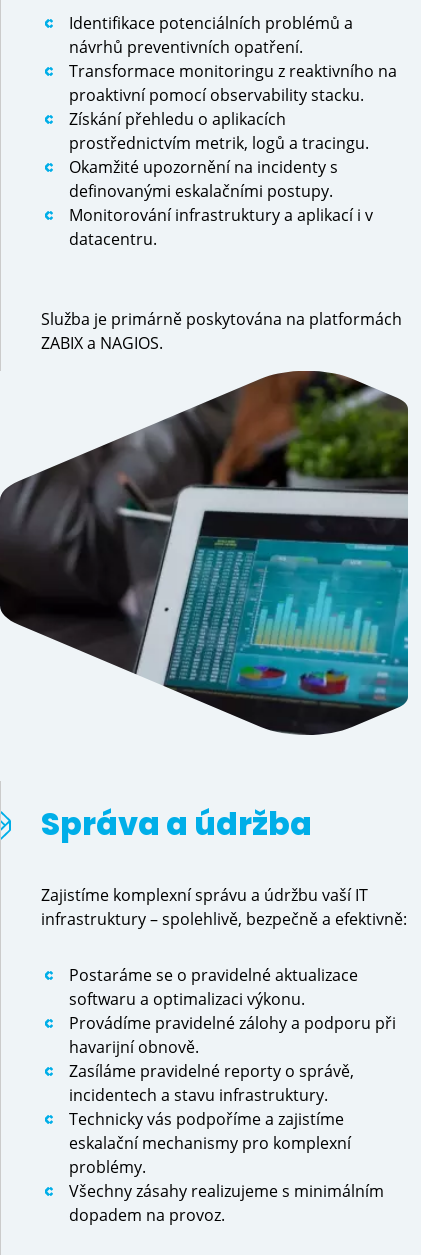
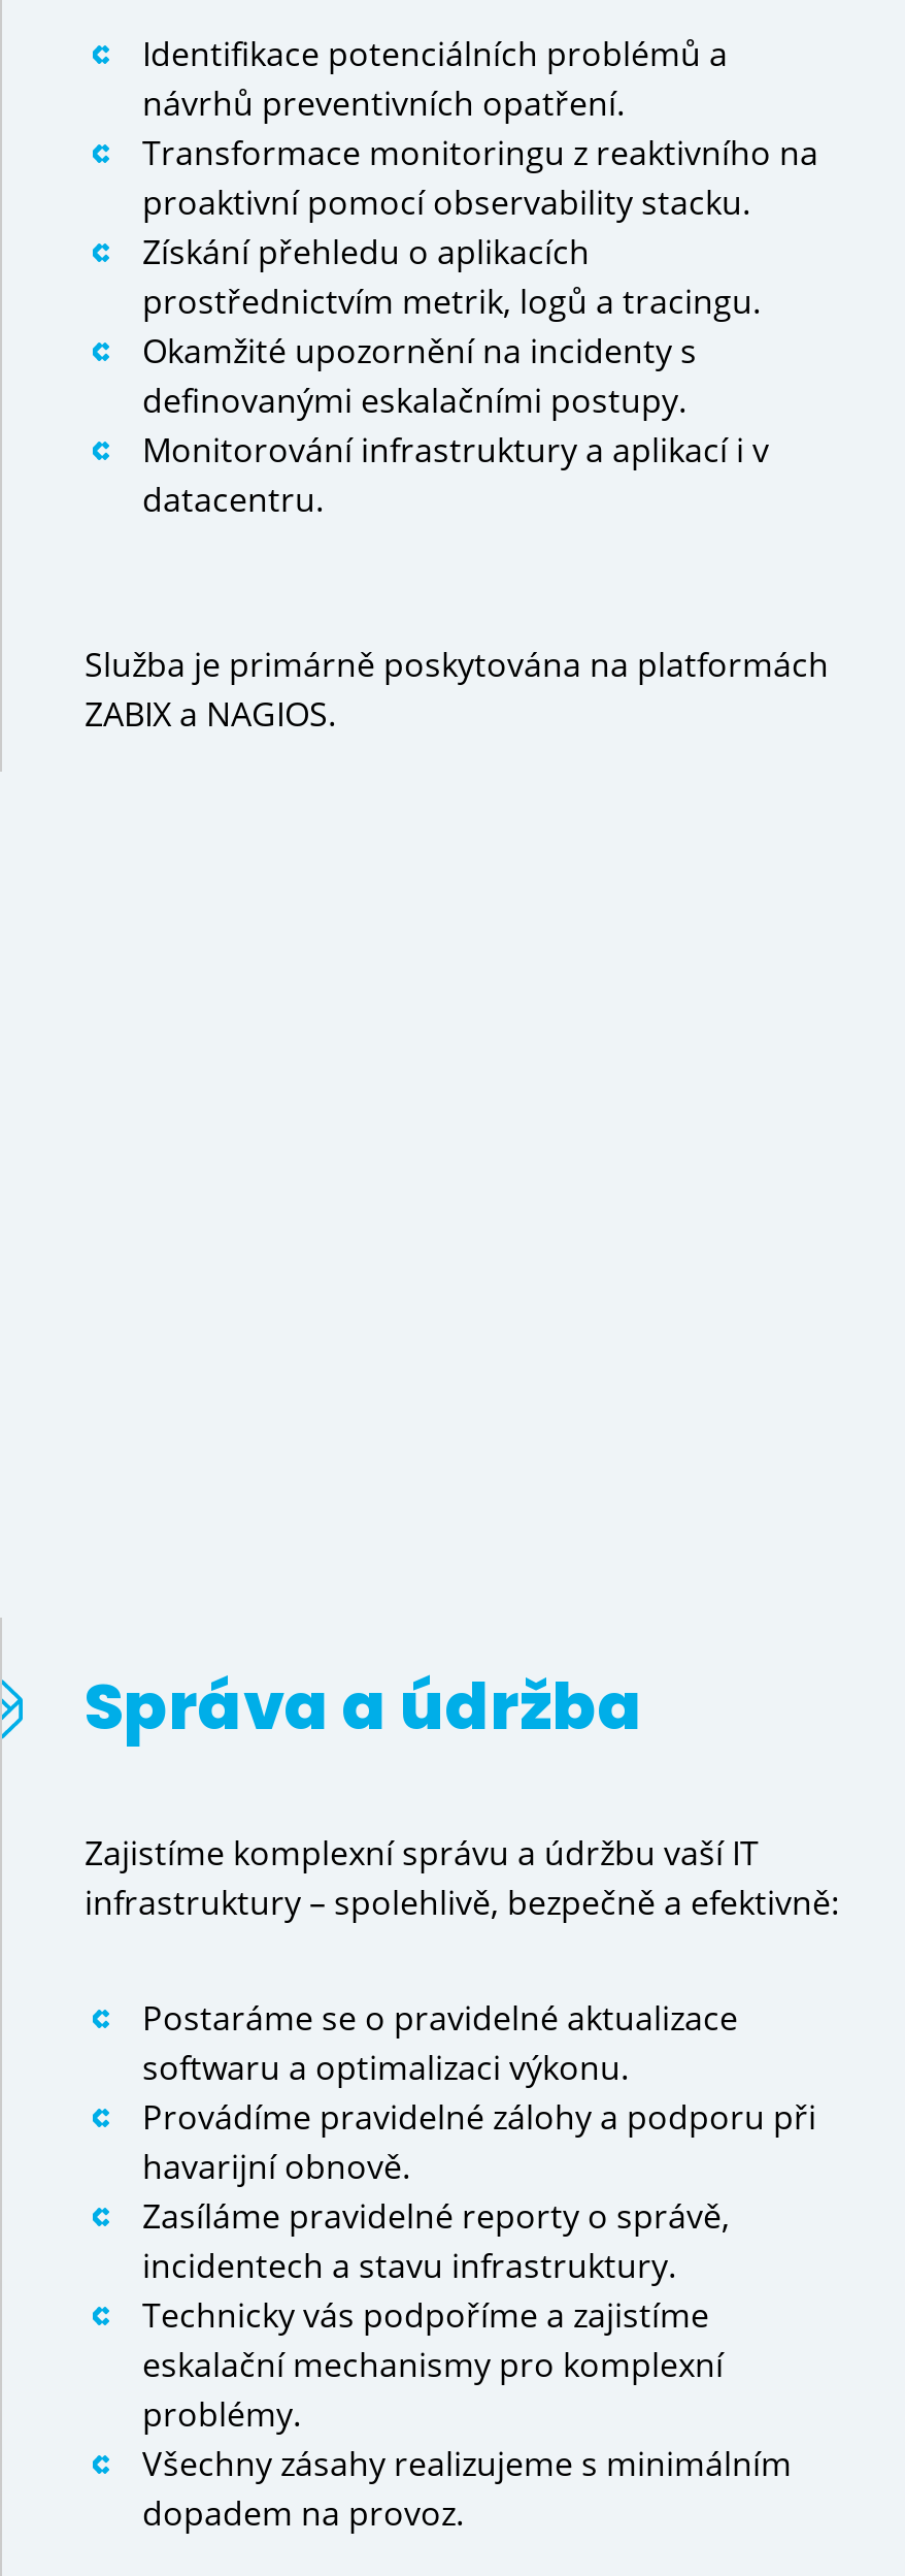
[3,370,409,736] [image] -> none

